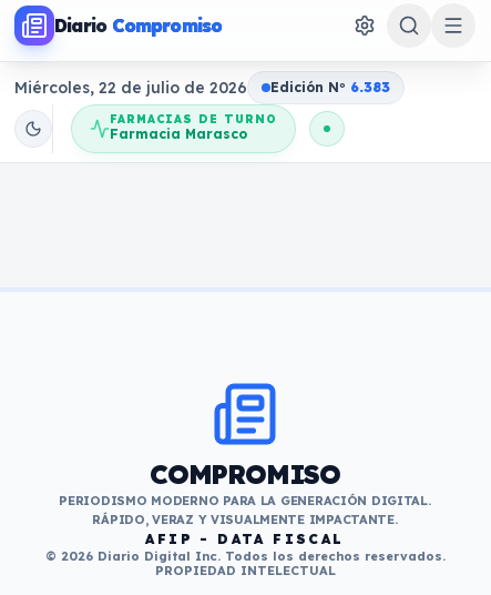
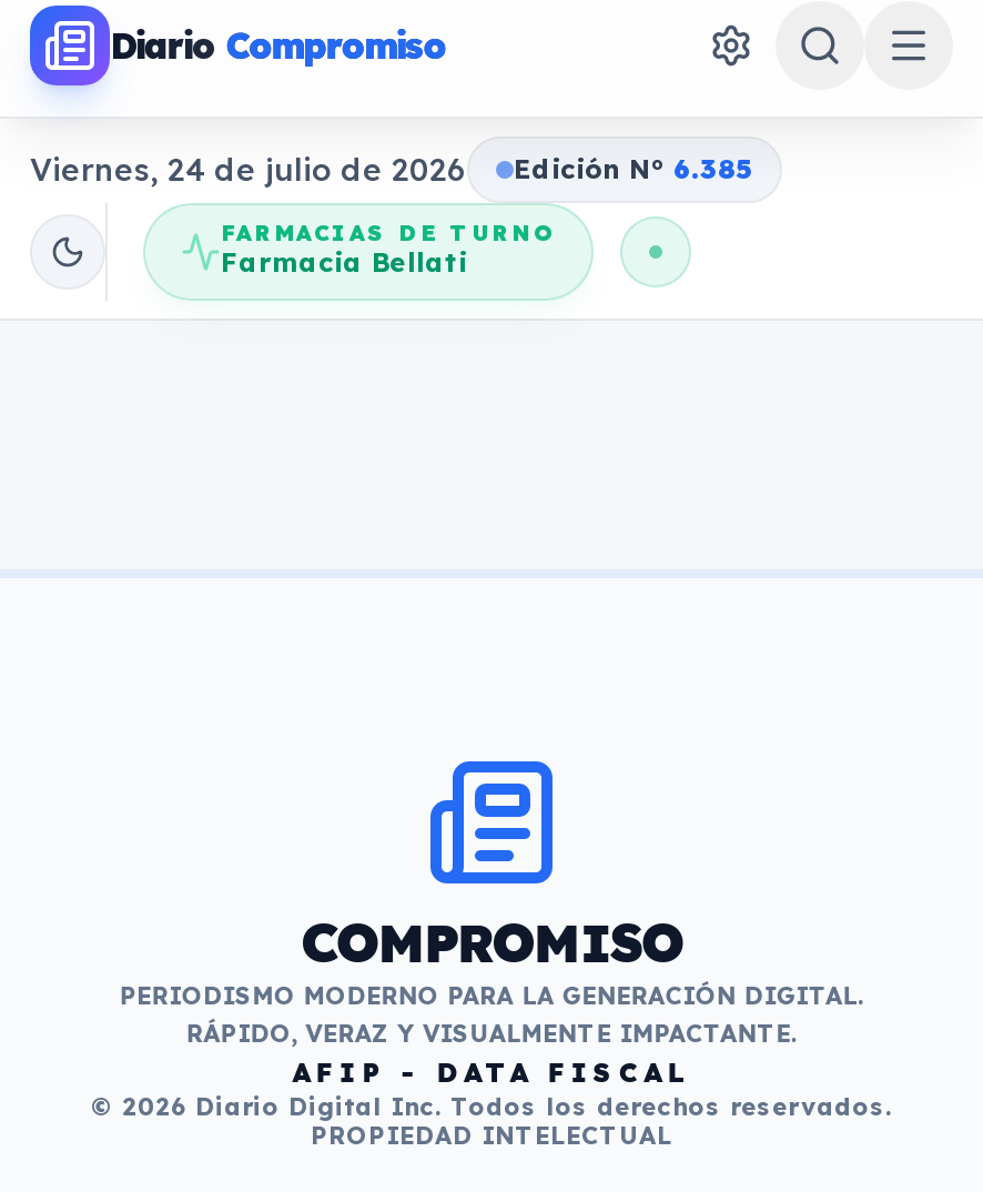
[14,78,247,98] Miércoles, 22 de julio de 2026 -> [30,150,467,190] Viernes, 24 de julio de 2026
[270,79,390,95] Edición No 6.383 -> [514,152,753,185] Edición No 6.385
[110,125,247,142] Farmacia Marasco -> [221,245,467,279] Farmacia Bellati

